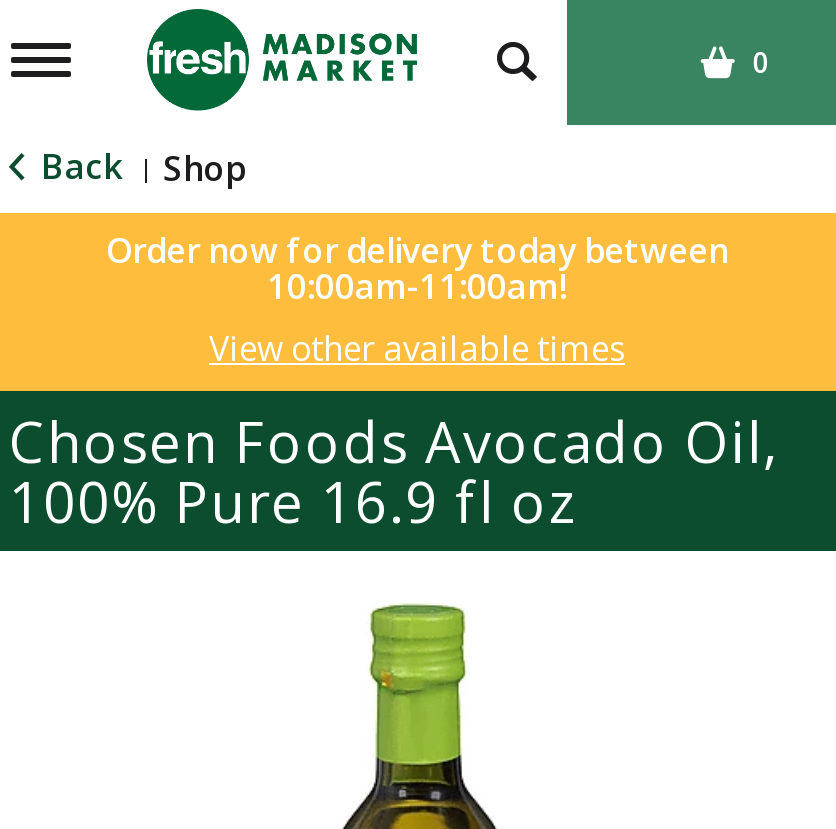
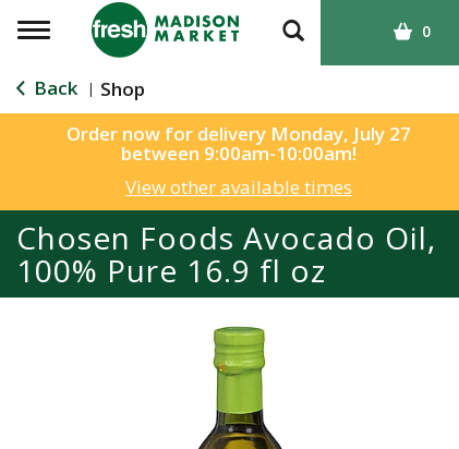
[106,227,728,309] Order now for delivery today between | 10:00am-11:00am! -> [67,121,411,166] Order now for delivery Monday, July 27 | between 9:00am-10:00am!

